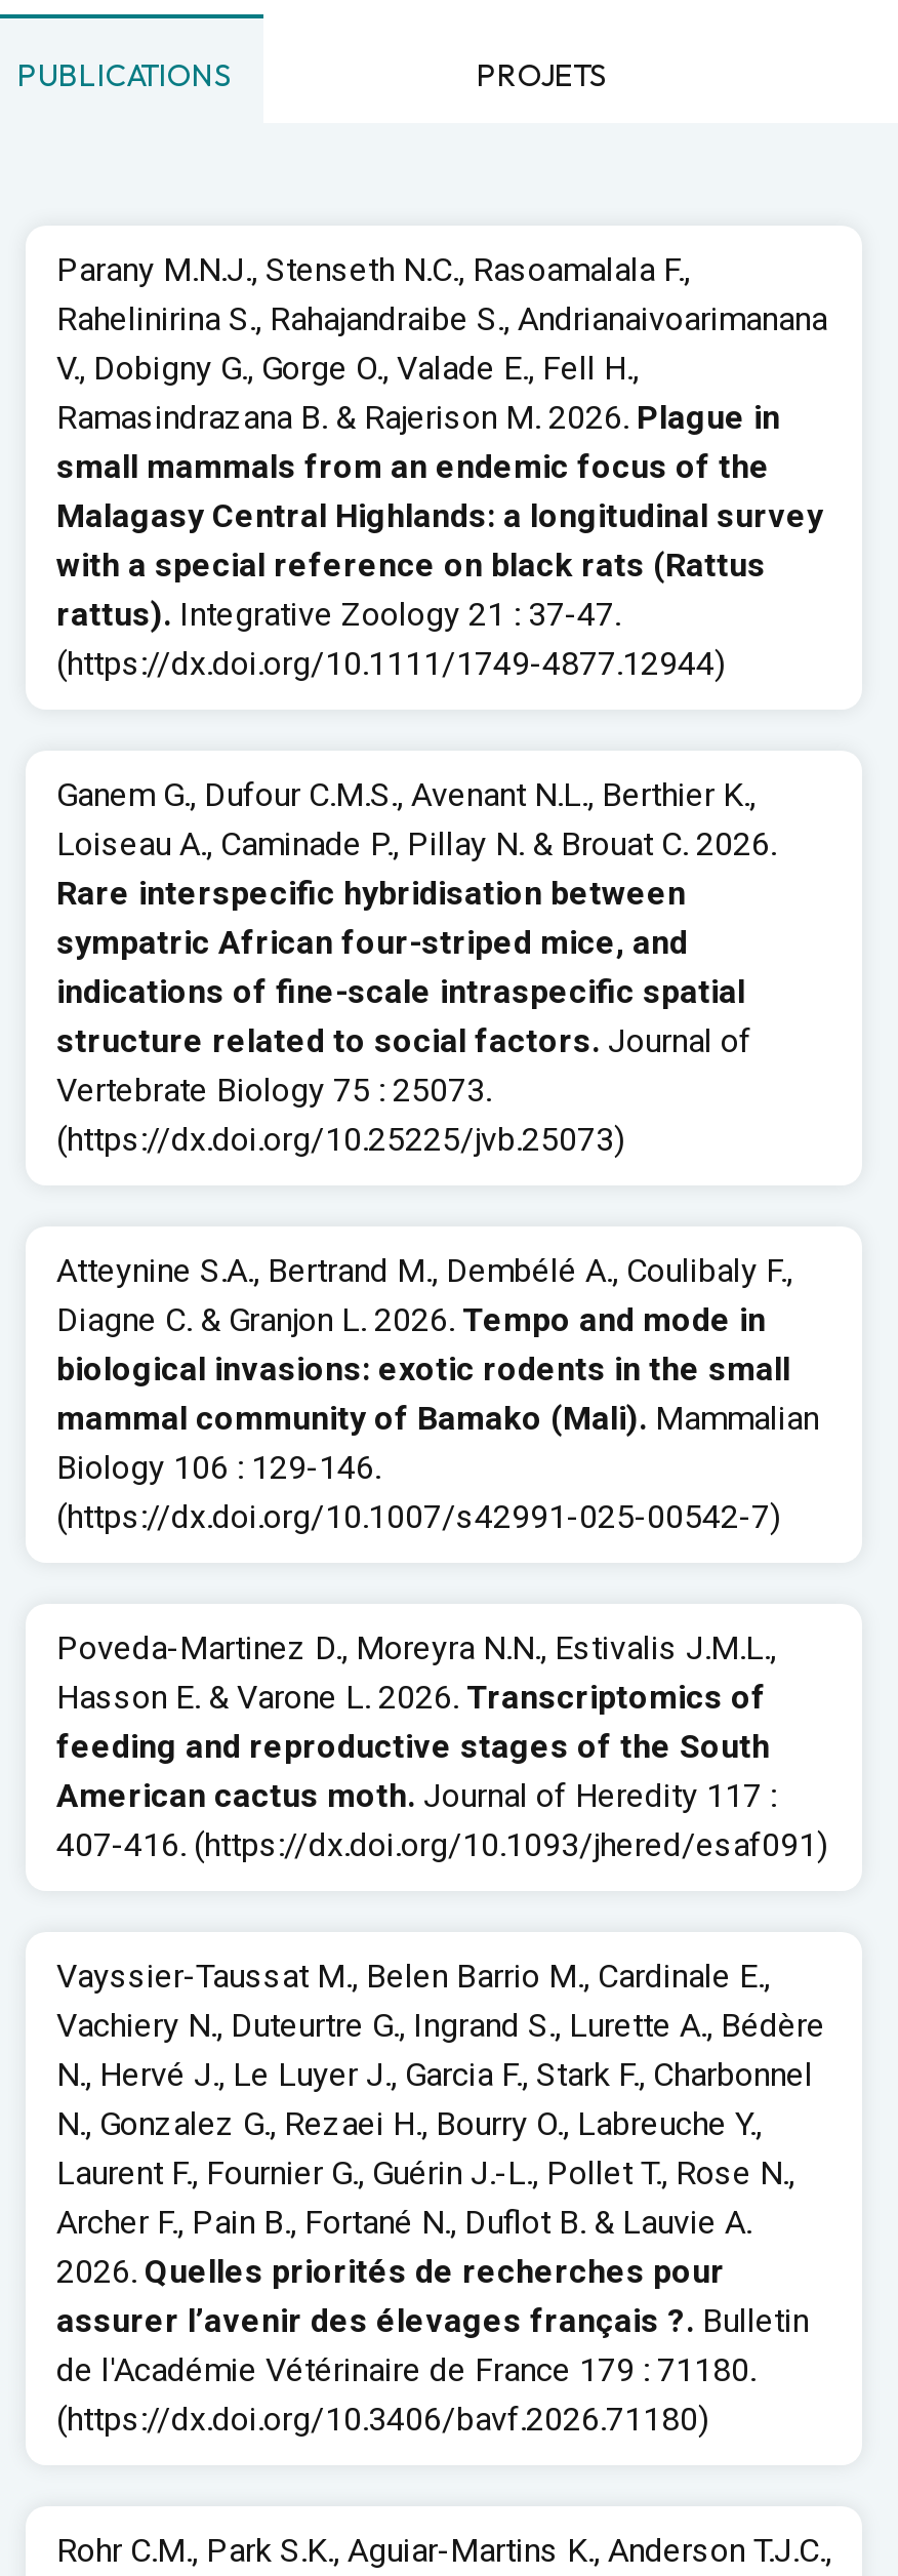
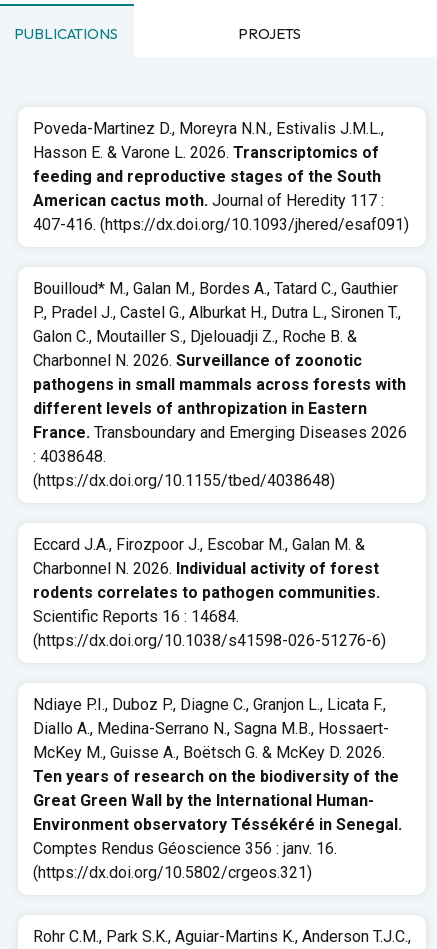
[56,250,827,1536] Parany M.N.J., Stenseth N.C., Rasoamalala F., | Rahelinirina S., Rahajandraibe S., Andrianaivoarimanana | V., Dobigny G., Gorge O., Valade E., Fell H., | Ramasindrazana B. & Rajerison M. 2026. Plague in | small mammals from an endemic focus of the | Malagasy Central Highlands: a longitudinal survey | with a special reference on black rats (Rattus | rattus). Integrative Zoology 21 : 37-47. | (https://dx.doi.org/10.1111/1749-4877.12944) | Ganem G., Dufour C.M.S., Avenant N.L., Berthier K., | Loiseau A., Caminade P., Pillay N. & Brouat C. 2026. | Rare interspecific hybridisation between | sympatric African four-striped mice, and | indications of fine-scale intraspecific spatial | structure related to social factors. Journal of | Vertebrate Biology 75 : 25073. | (https://dx.doi.org/10.25225/jvb.25073) | Atteynine S.A., Bertrand M., Dembélé A., Coulibaly F., | Diagne C. & Granjon L. 2026. Tempo and mode in | biological invasions: exotic rodents in the small | mammal community of Bamako (Mali). Mammalian | Biology 106 : 129-146. | (https://dx.doi.org/10.1007/s42991-025-00542-7) -> none
moved [56,1628,827,1864] -> [33,119,409,234]: Poveda-Martinez D., Moreyra N.N., Estivalis J.M.L., | Hasson E. & Varone L. 2026. Transcriptomics of | feeding and reproductive stages of the South | American cactus moth. Journal of Heredity 117 : | 407-416. (https://dx.doi.org/10.1093/jhered/esaf091)
[56,1956,825,2438] Vayssier-Taussat M., Belen Barrio M., Cardinale E., | Vachiery N., Duteurtre G., Ingrand S., Lurette A., Bédère | N., Hervé J., Le Luyer J., Garcia F., Stark F., Charbonnel | N., Gonzalez G., Rezaei H., Bourry O., Labreuche Y., | Laurent F., Fournier G., Guérin J.-L., Pollet T., Rose N., | Archer F., Pain B., Fortané N., Duflot B. & Lauvie A. | 2026. Quelles priorités de recherches pour | assurer l’avenir des élevages français ?. Bulletin | de l'Académie Vétérinaire de France 179 : 71180. | (https://dx.doi.org/10.3406/bavf.2026.71180) -> [33,279,407,882] Bouilloud* M., Galan M., Bordes A., Tatard C., Gauthier | P., Pradel J., Castel G., Alburkat H., Dutra L., Sironen T., | Galon C., Moutailler S., Djelouadji Z., Roche B. & | Charbonnel N. 2026. Surveillance of zoonotic | pathogens in small mammals across forests with | different levels of anthropization in Eastern | France. Transboundary and Emerging Diseases 2026 | : 4038648. | (https://dx.doi.org/10.1155/tbed/4038648) | Eccard J.A., Firozpoor J., Escobar M., Galan M. & | Charbonnel N. 2026. Individual activity of forest | rodents correlates to pathogen communities. | Scientific Reports 16 : 14684. | (https://dx.doi.org/10.1038/s41598-026-51276-6) | Ndiaye P.I., Duboz P., Diagne C., Granjon L., Licata F., | Diallo A., Medina-Serrano N., Sagna M.B., Hossaert- | McKey M., Guisse A., Boëtsch G. & McKey D. 2026. | Ten years of research on the biodiversity of the | Great Green Wall by the International Human- | Environment observatory Téssékéré in Senegal. | Comptes Rendus Géoscience 356 : janv. 16. | (https://dx.doi.org/10.5802/crgeos.321)

